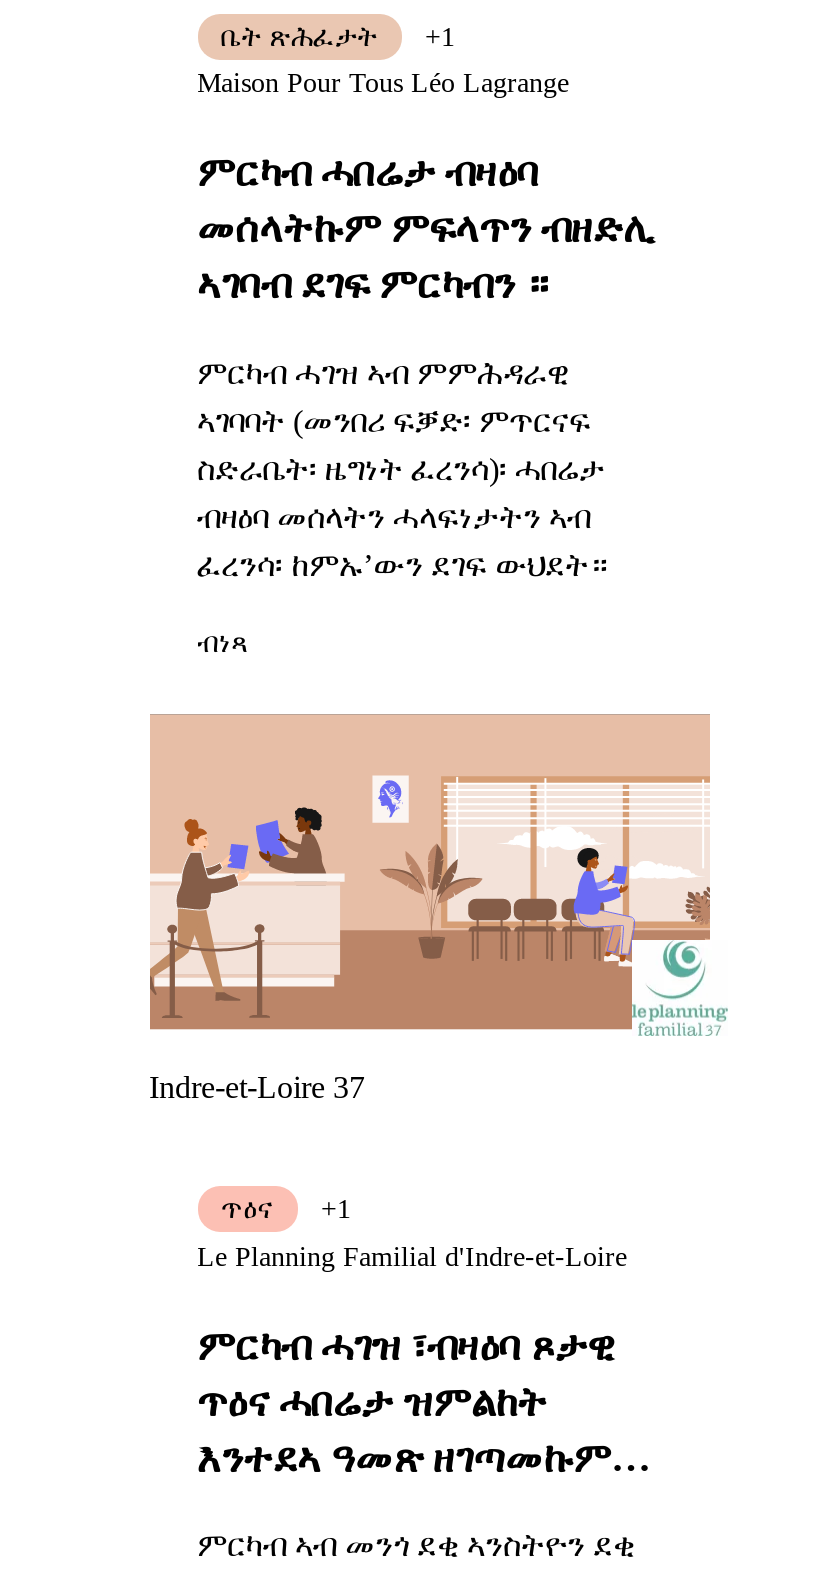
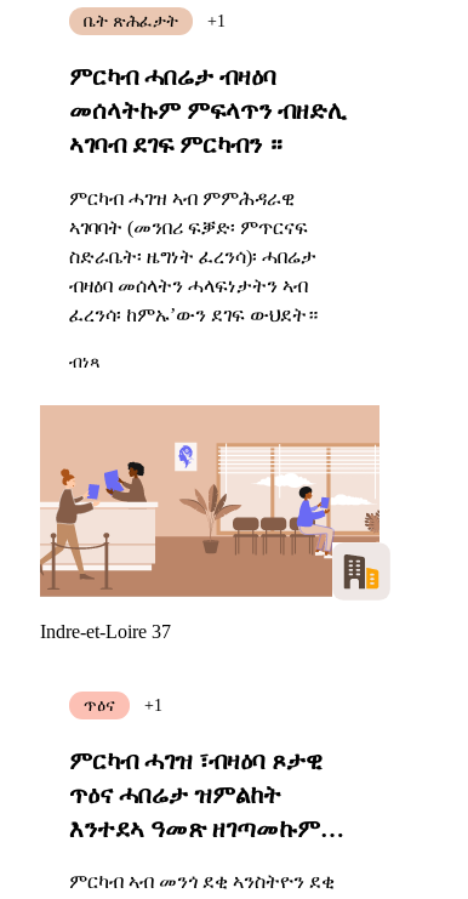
[197,69,569,99] Maison Pour Tous Léo Lagrange -> none
[632,940,728,1038] [image] -> [332,544,388,599] [image]
[197,1241,627,1271] Le Planning Familial d'Indre-et-Loire -> none

